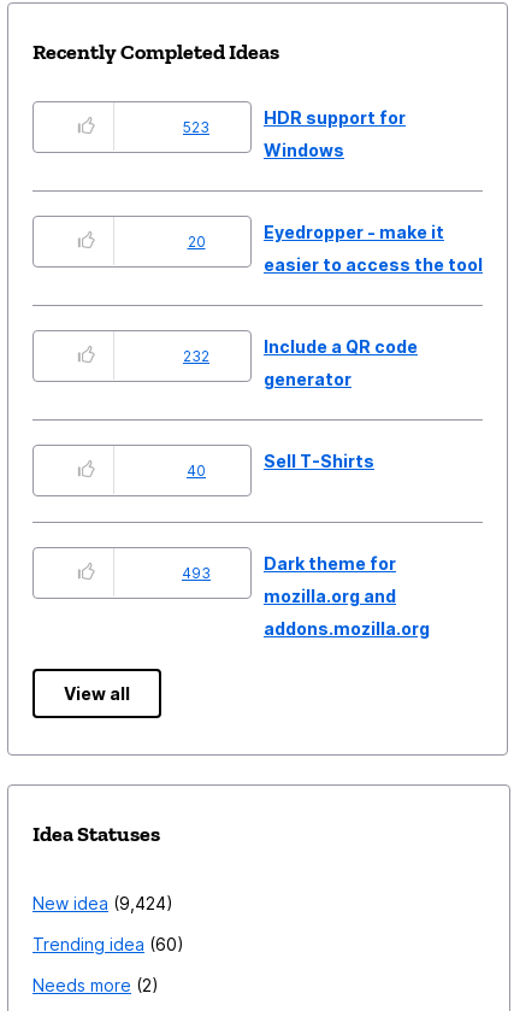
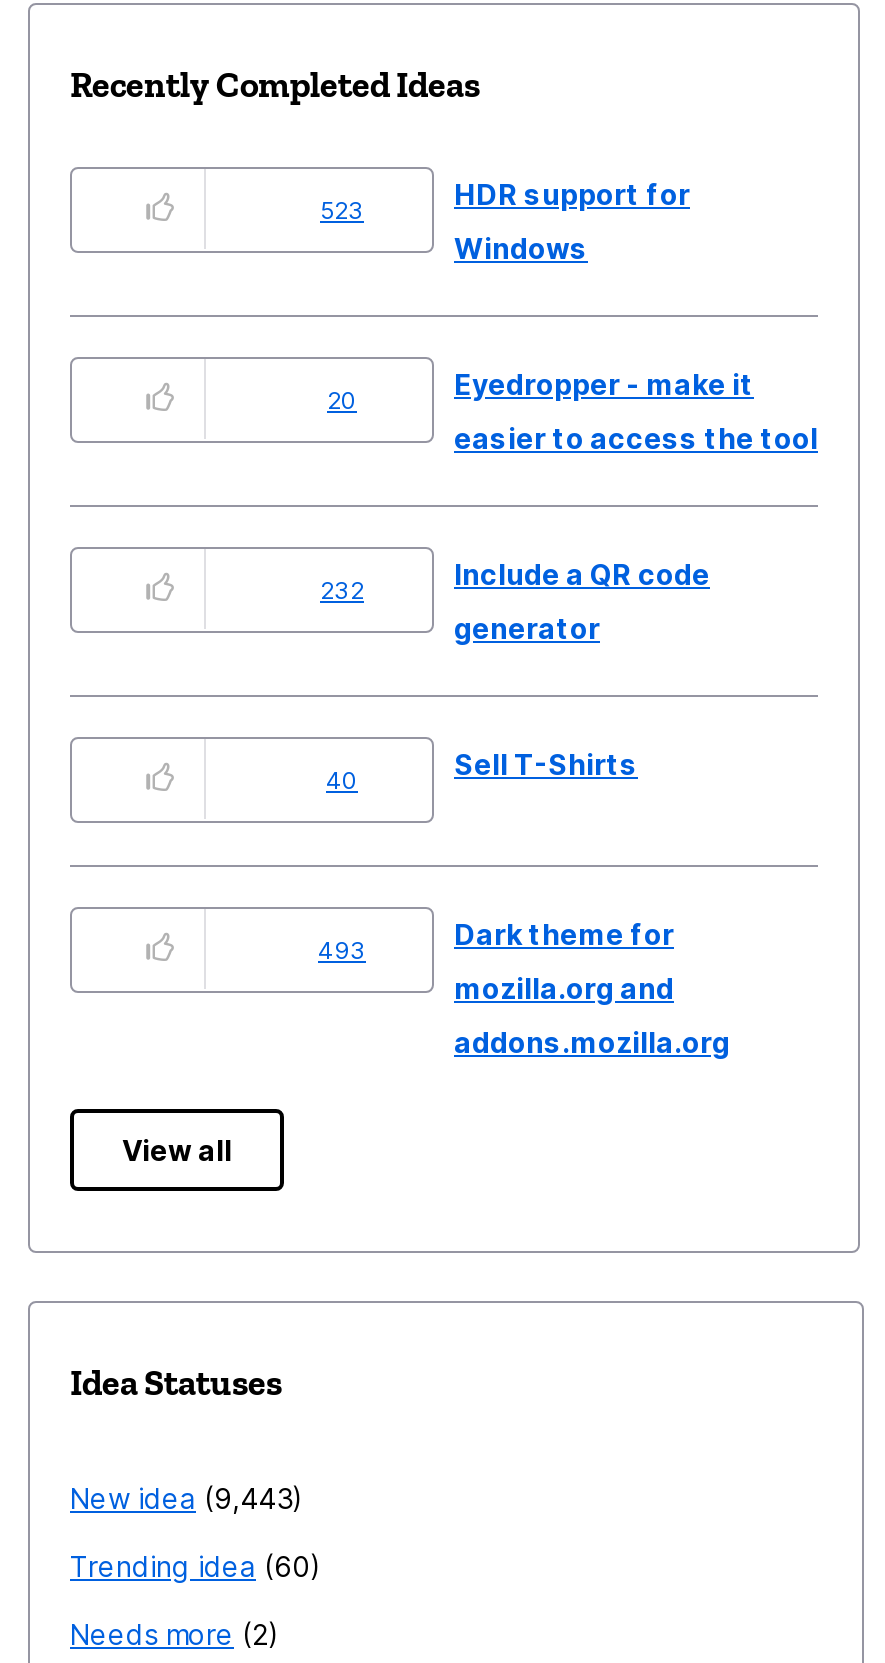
[33,893,166,914] New idea 9,424 -> [70,1481,292,1515] New idea 9,443

